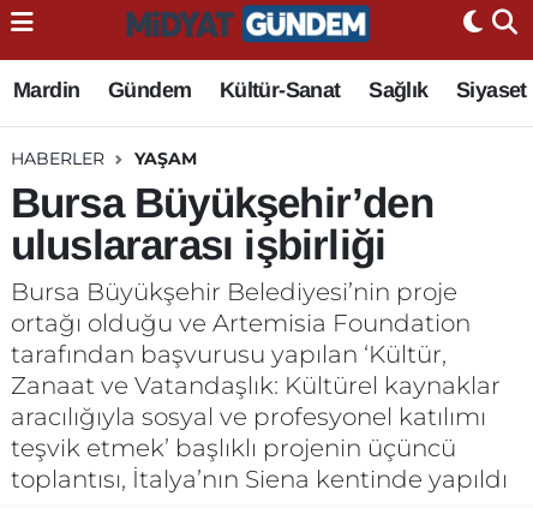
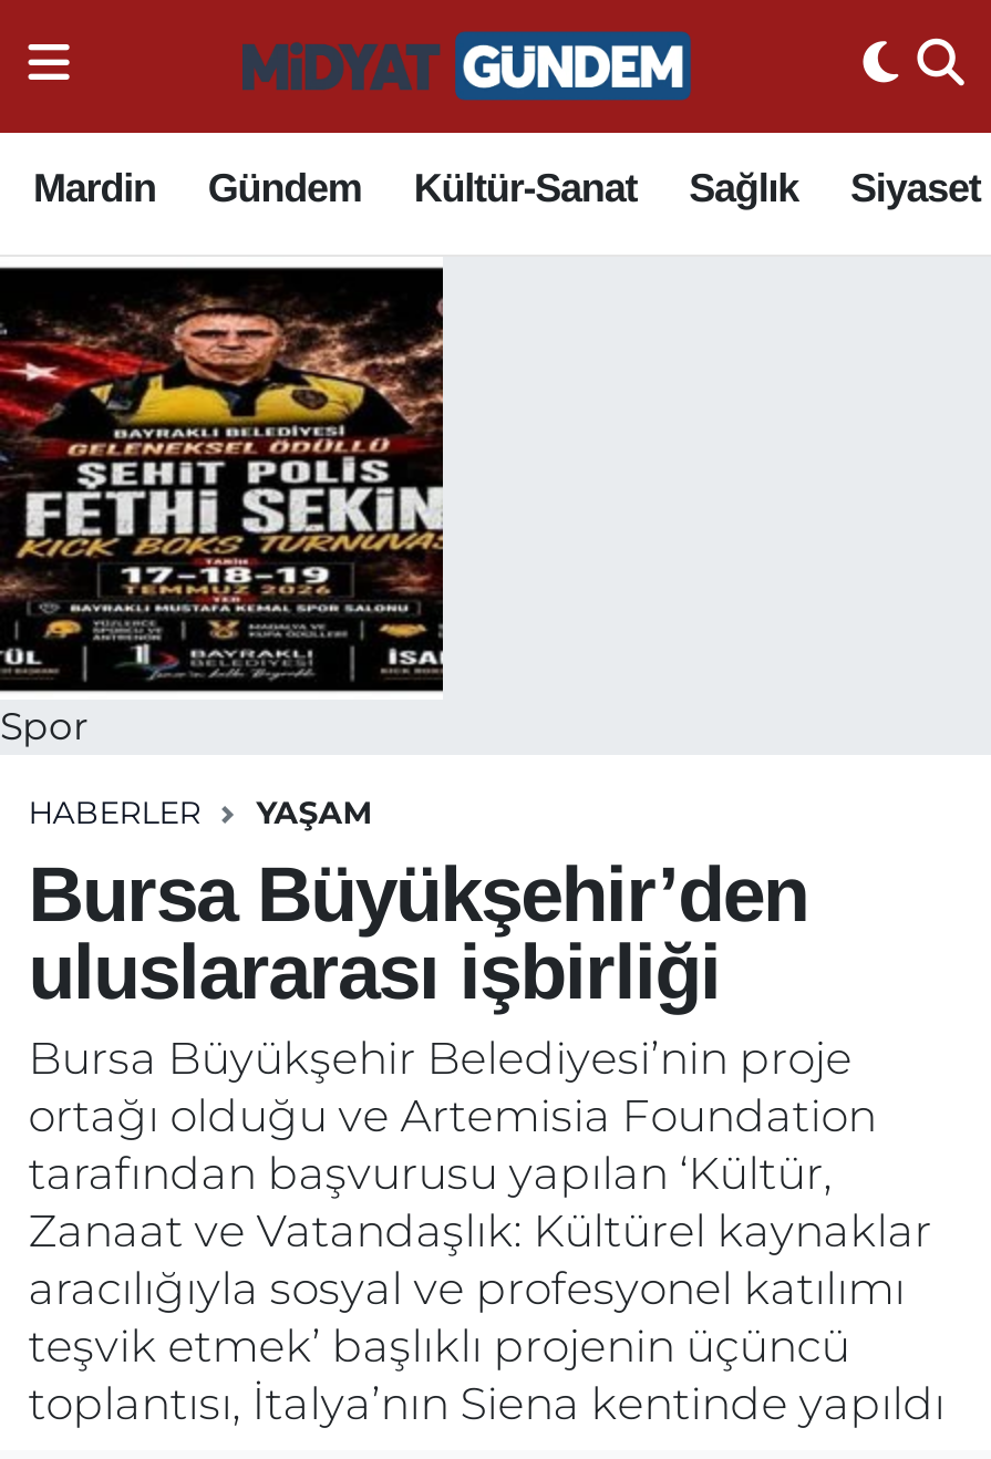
none -> [0,266,447,748] [image] | Spor

